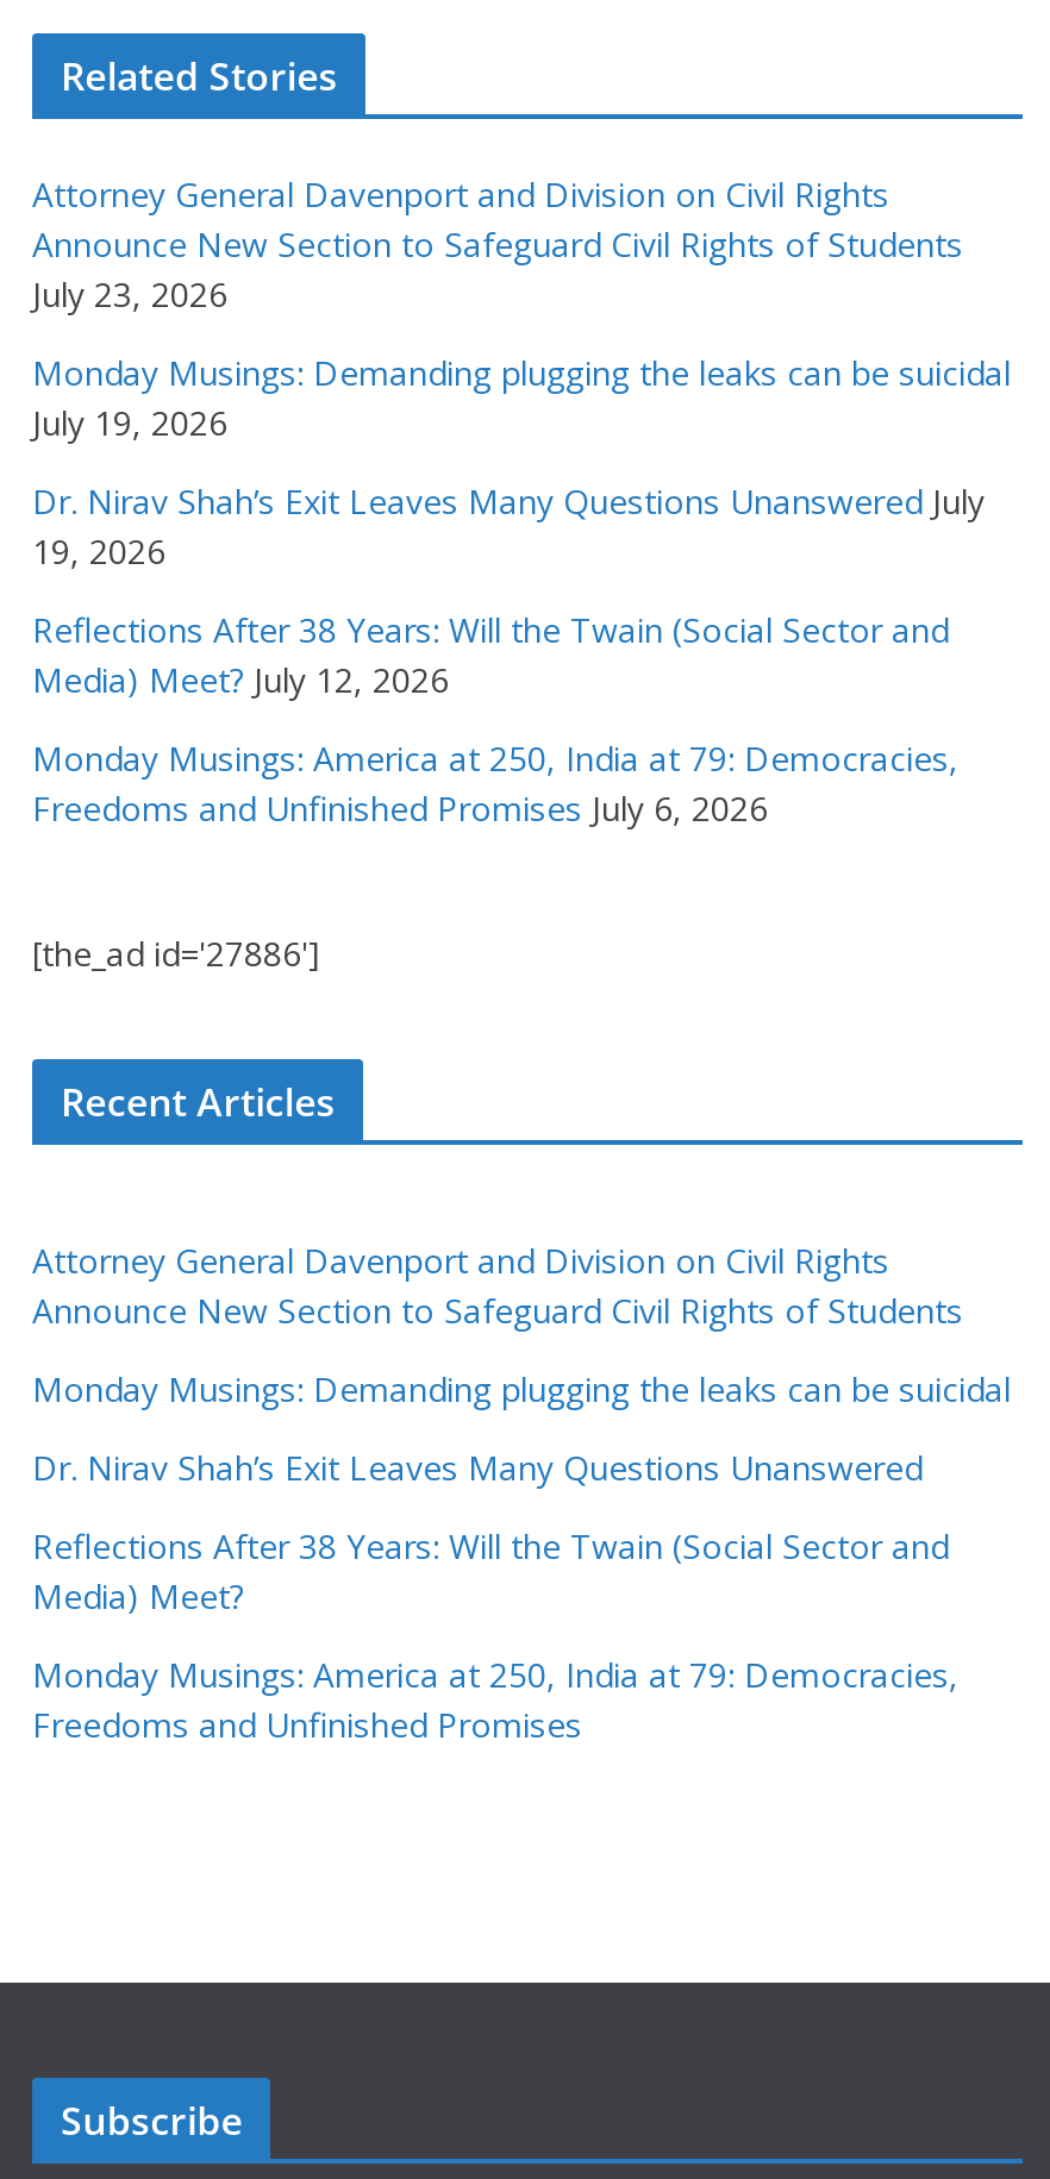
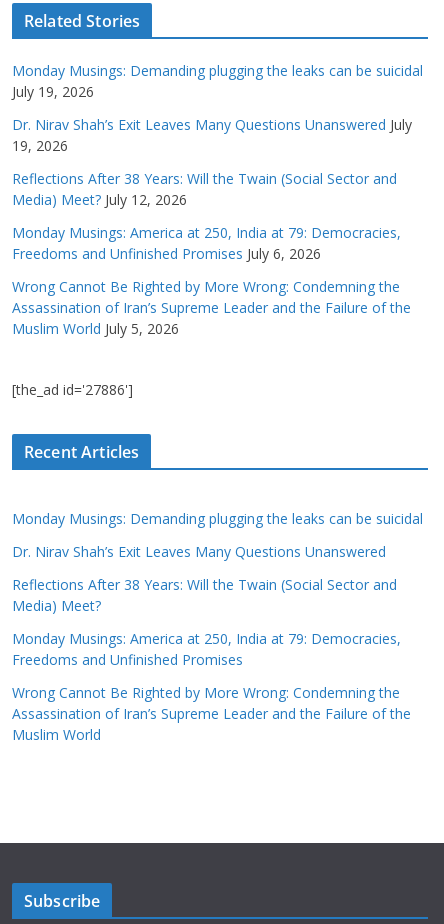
[32,172,963,318] Attorney General Davenport and Division on Civil Rights | Announce New Section to Safeguard Civil Rights of Students | July 23, 2026 -> none
moved [32,351,1011,832] -> [12,61,423,263]: Monday Musings: Demanding plugging the leaks can be suicidal | July 19, 2026 | Dr. Nirav Shah’s Exit Leaves Many Questions Unanswered July | 19, 2026 | Reflections After 38 Years: Will the Twain (Social Sector and | Media) Meet? July 12, 2026 | Monday Musings: America at 250, India at 79: Democracies, | Freedoms and Unfinished Promises July 6, 2026
none -> [12,277,411,338] Wrong Cannot Be Righted by More Wrong: Condemning the | Assassination of Iran’s Supreme Leader and the Failure of the | Muslim World July 5, 2026
[32,1239,963,1334] Attorney General Davenport and Division on Civil Rights | Announce New Section to Safeguard Civil Rights of Students -> none
moved [32,1367,1011,1748] -> [12,509,423,669]: Monday Musings: Demanding plugging the leaks can be suicidal | Dr. Nirav Shah’s Exit Leaves Many Questions Unanswered | Reflections After 38 Years: Will the Twain (Social Sector and | Media) Meet? | Monday Musings: America at 250, India at 79: Democracies, | Freedoms and Unfinished Promises
none -> [12,683,411,744] Wrong Cannot Be Righted by More Wrong: Condemning the | Assassination of Iran’s Supreme Leader and the Failure of the | Muslim World

